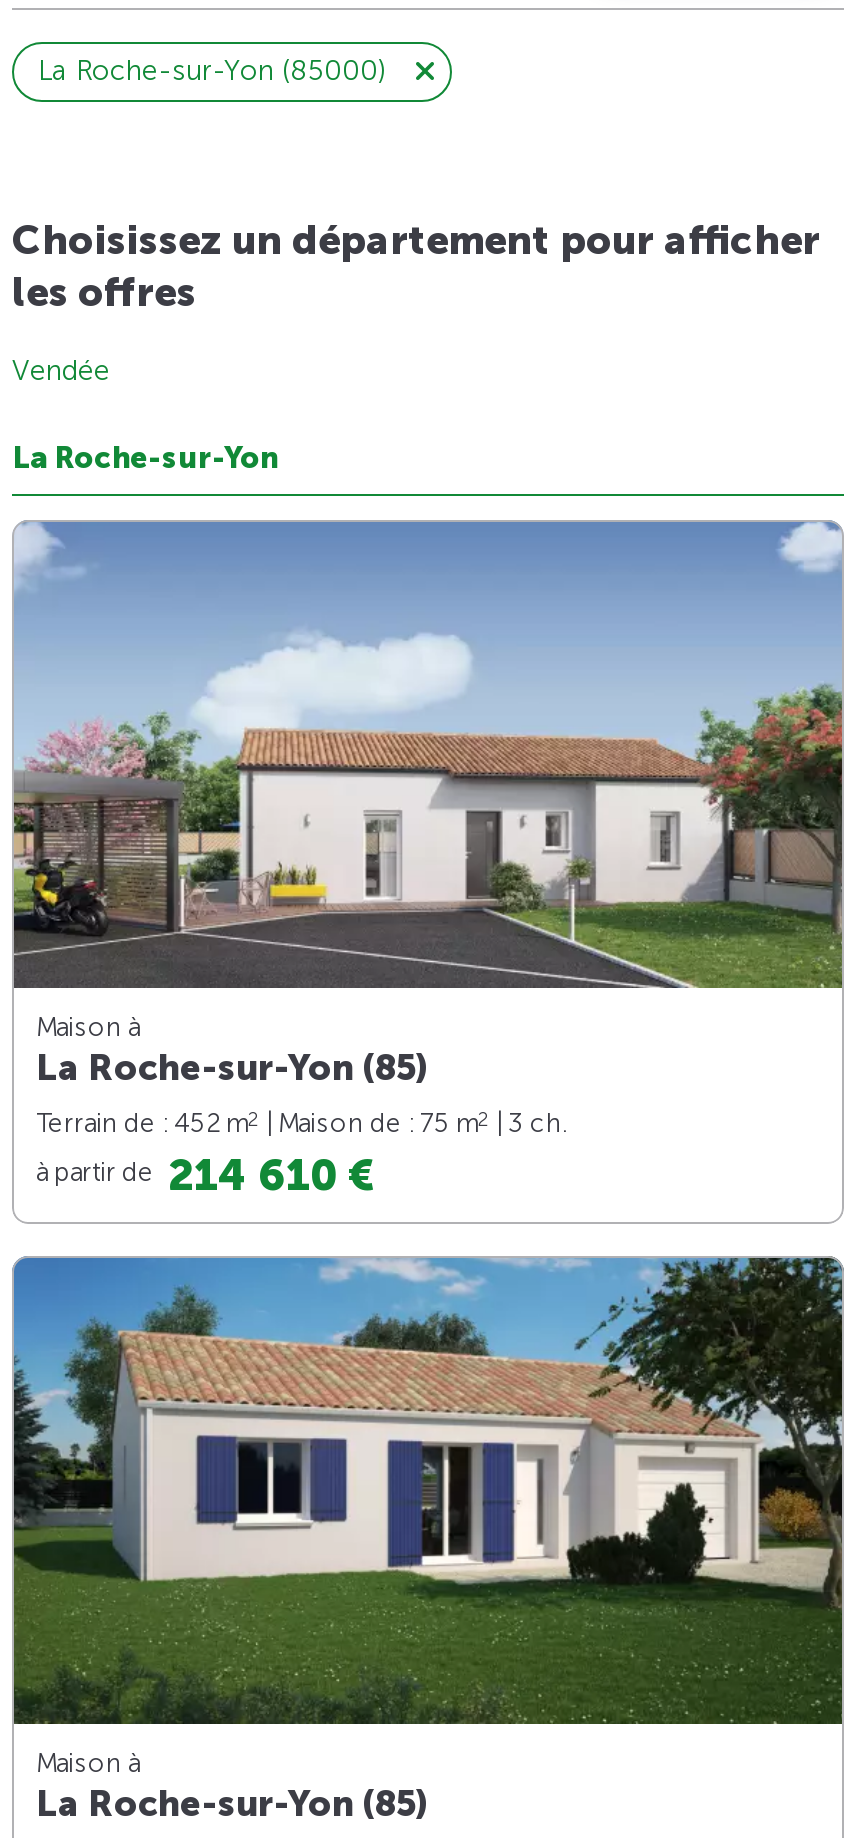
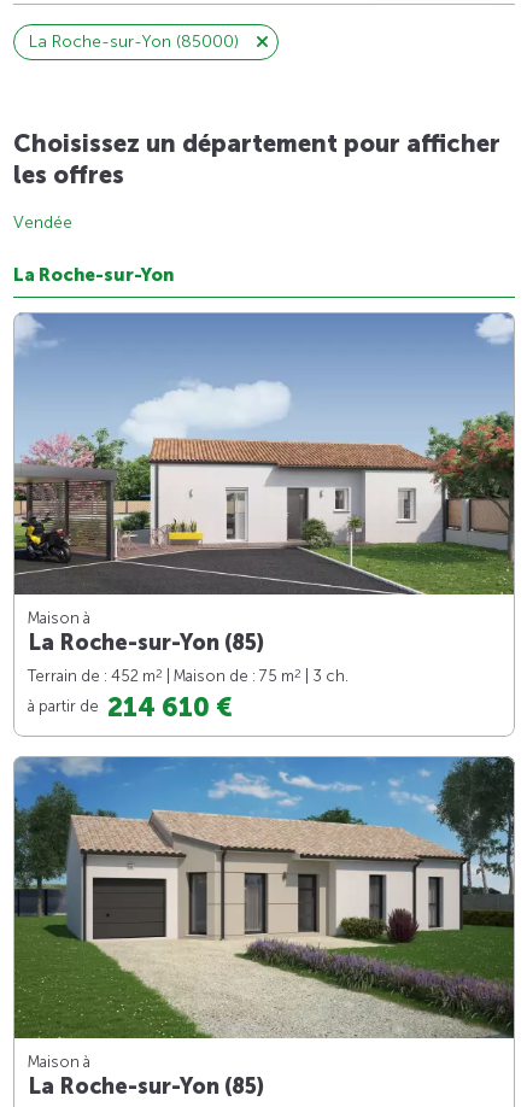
[12,1256,844,1724] [image] -> [13,756,515,1039] [image]

